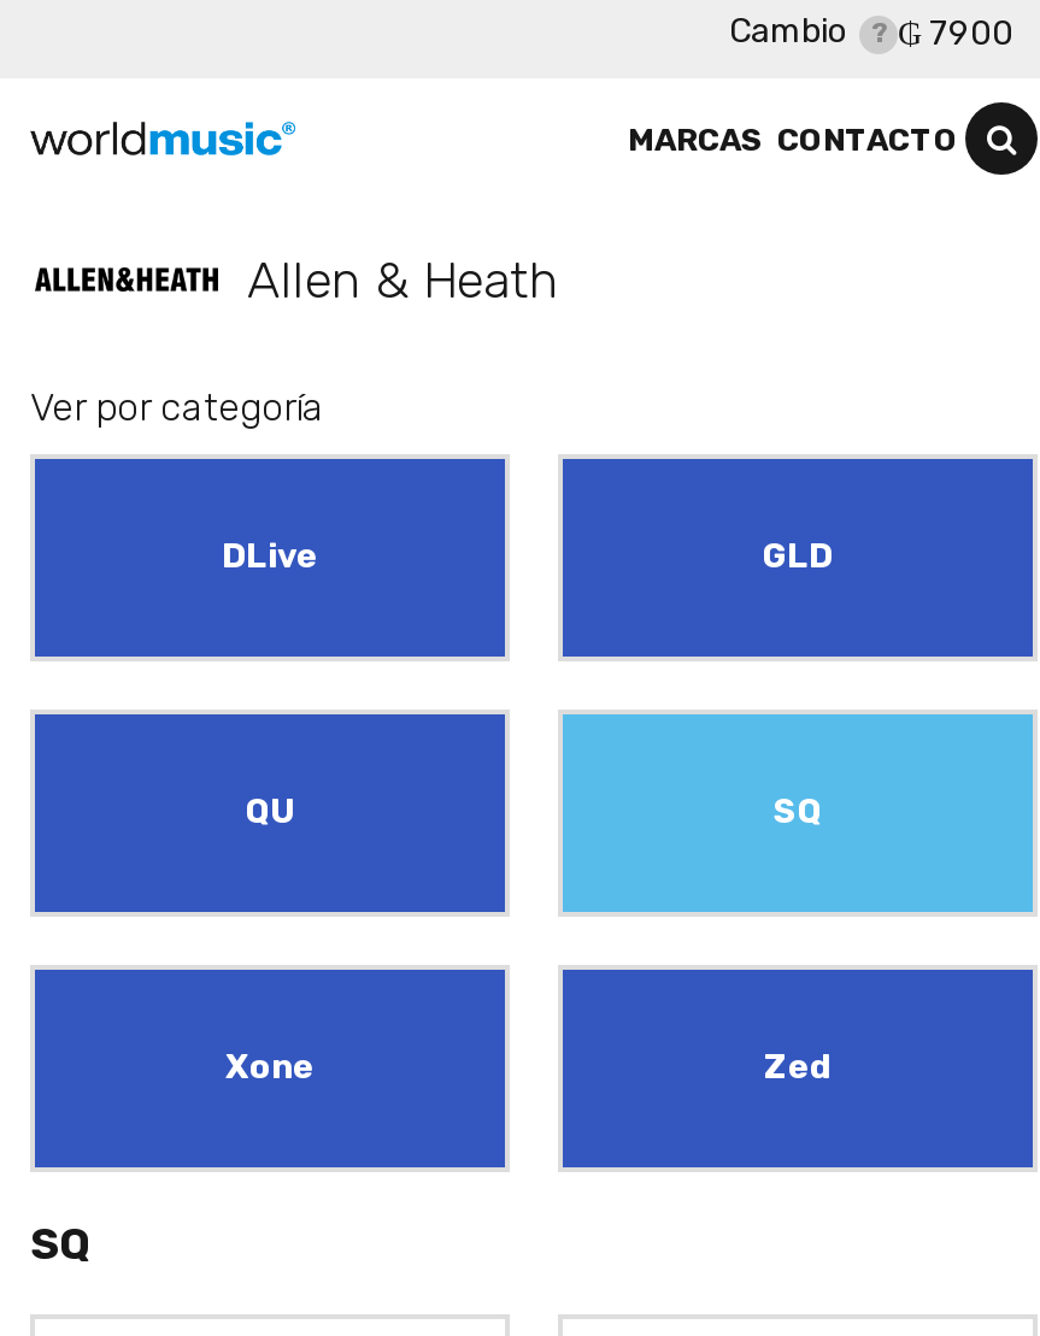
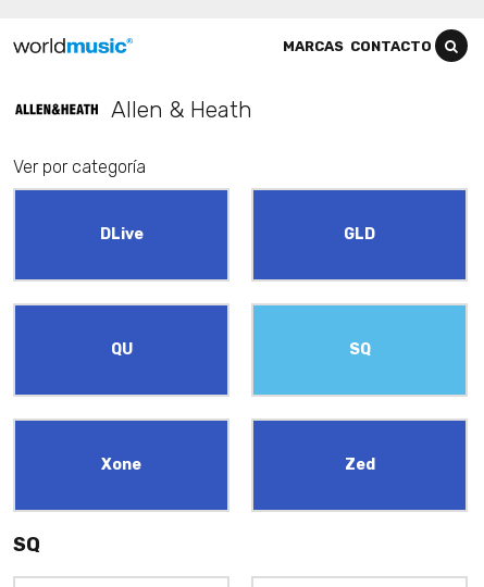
[729,11,1013,53] Cambio | ₲ 7900 -> none

